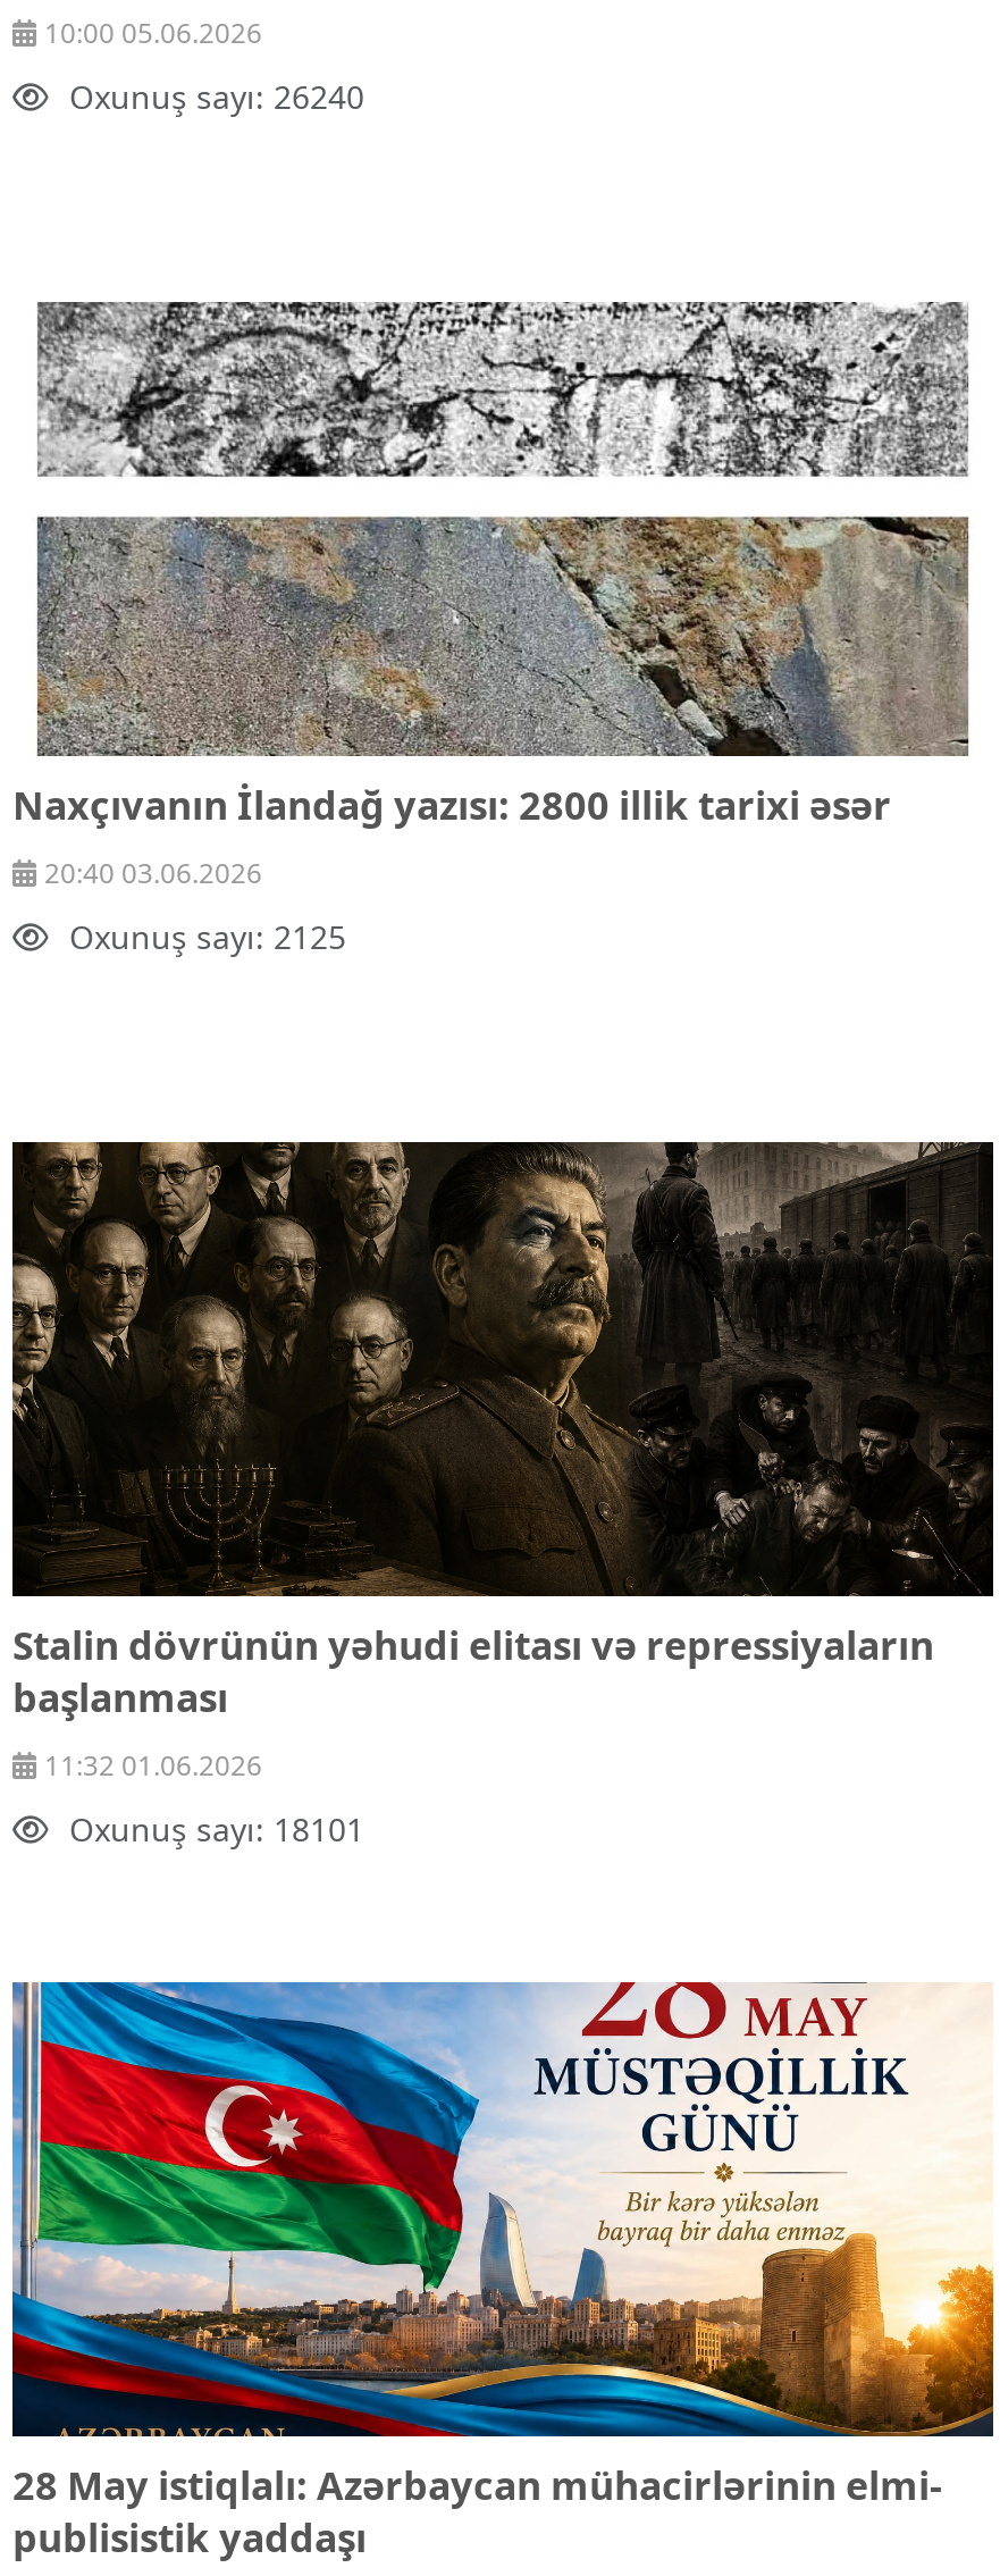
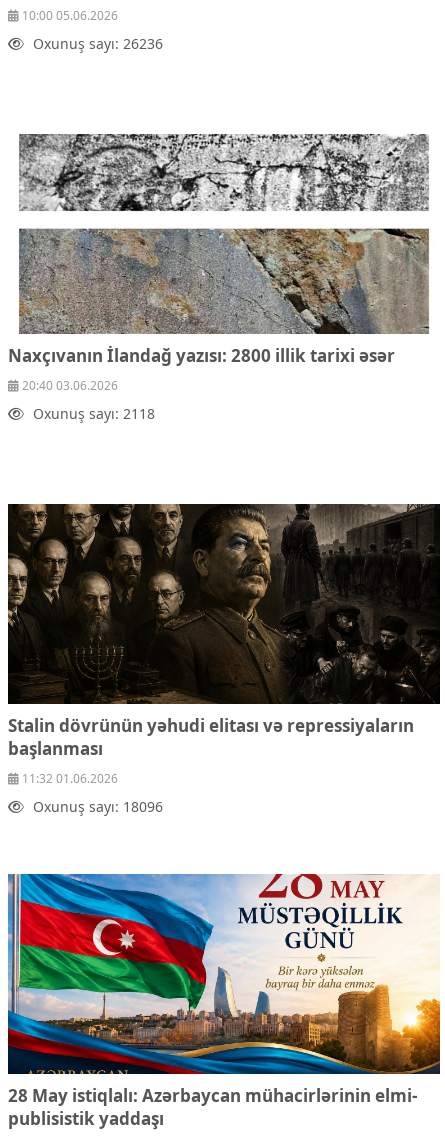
[69,75,364,118] Oxunuş sayı: 26240 -> [33,34,163,53] Oxunuş sayı: 26236
[69,915,346,958] Oxunuş sayı: 2125 -> [33,404,155,423] Oxunuş sayı: 2118
[69,1807,364,1851] Oxunuş sayı: 18101 -> [33,797,163,816] Oxunuş sayı: 18096

